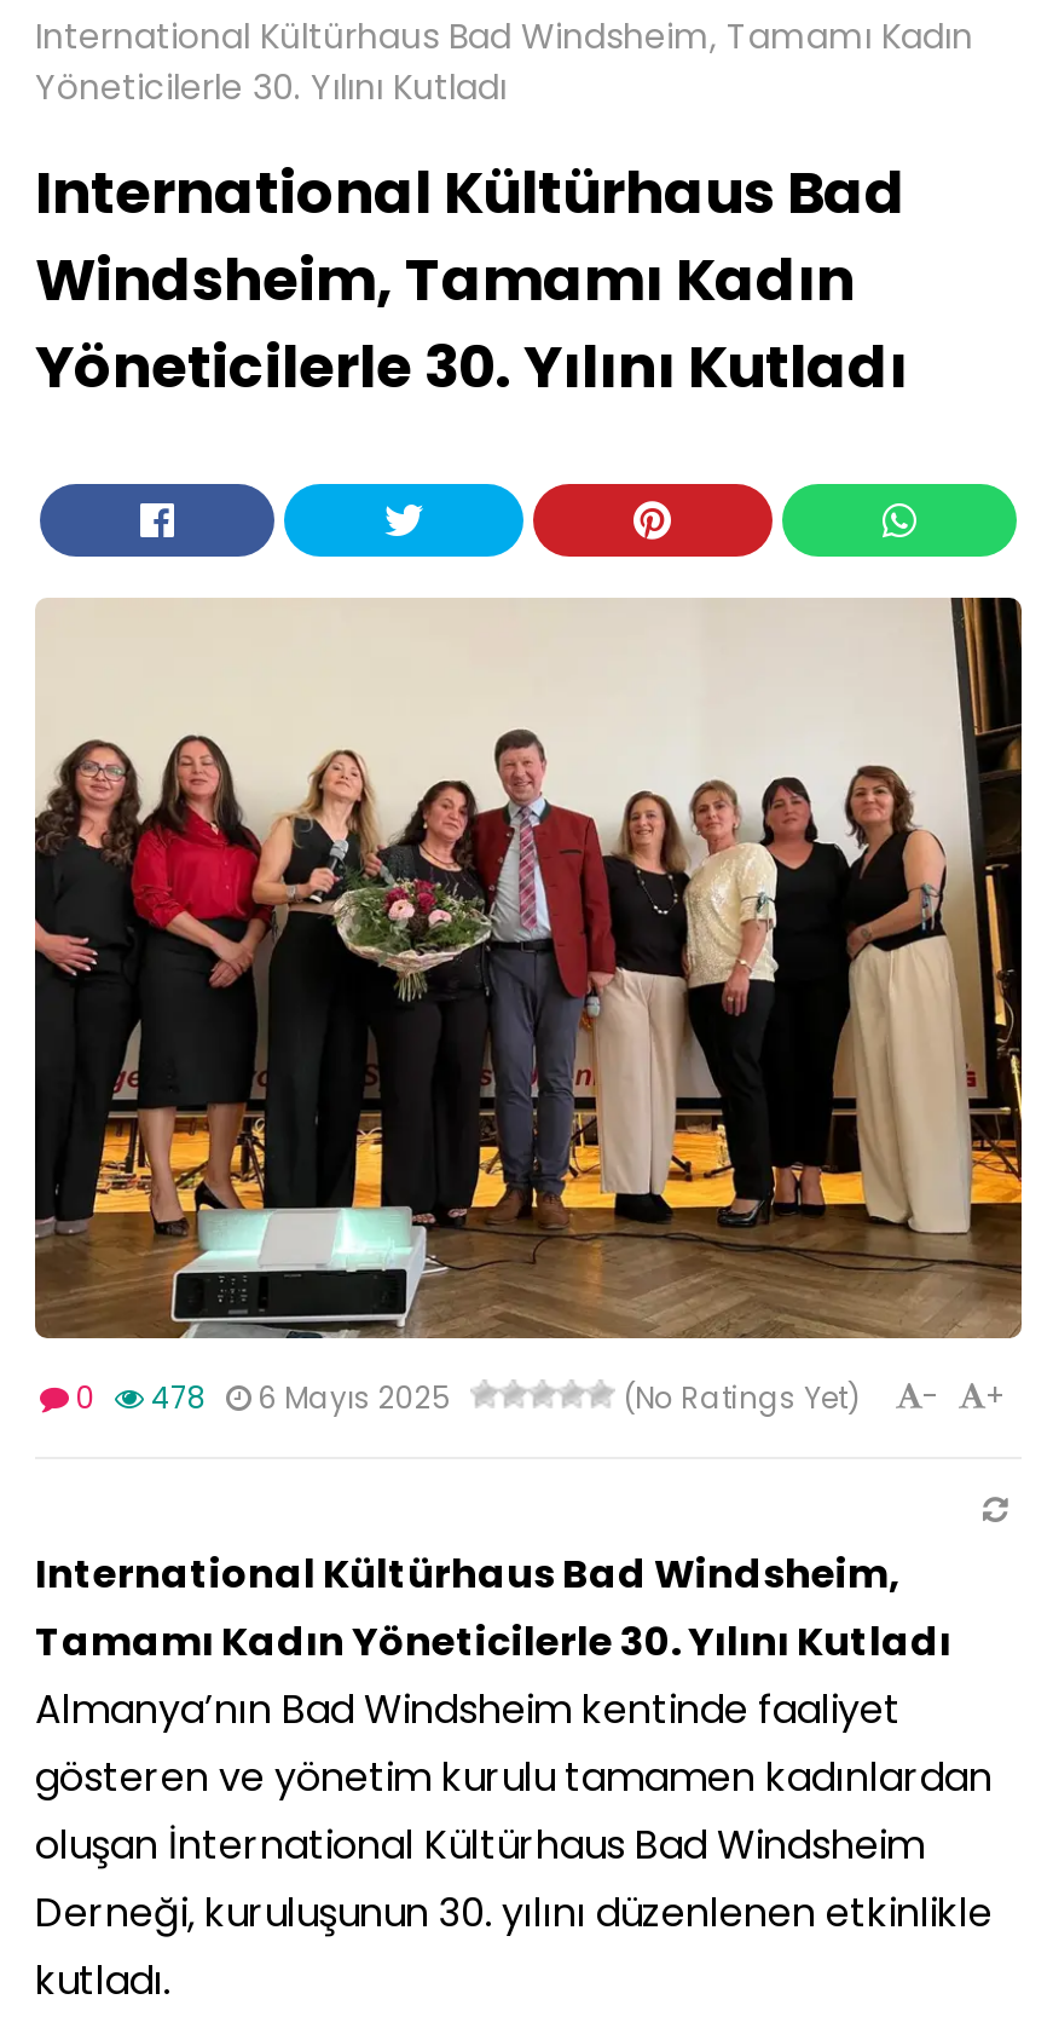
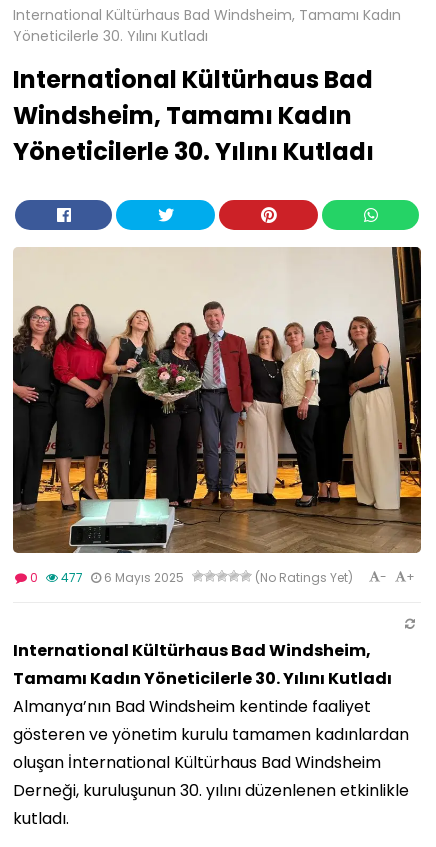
[69,1377,451,1418] 0 478 6 Mayıs 2025 -> [27,569,184,586] 0 477 6 Mayıs 2025

